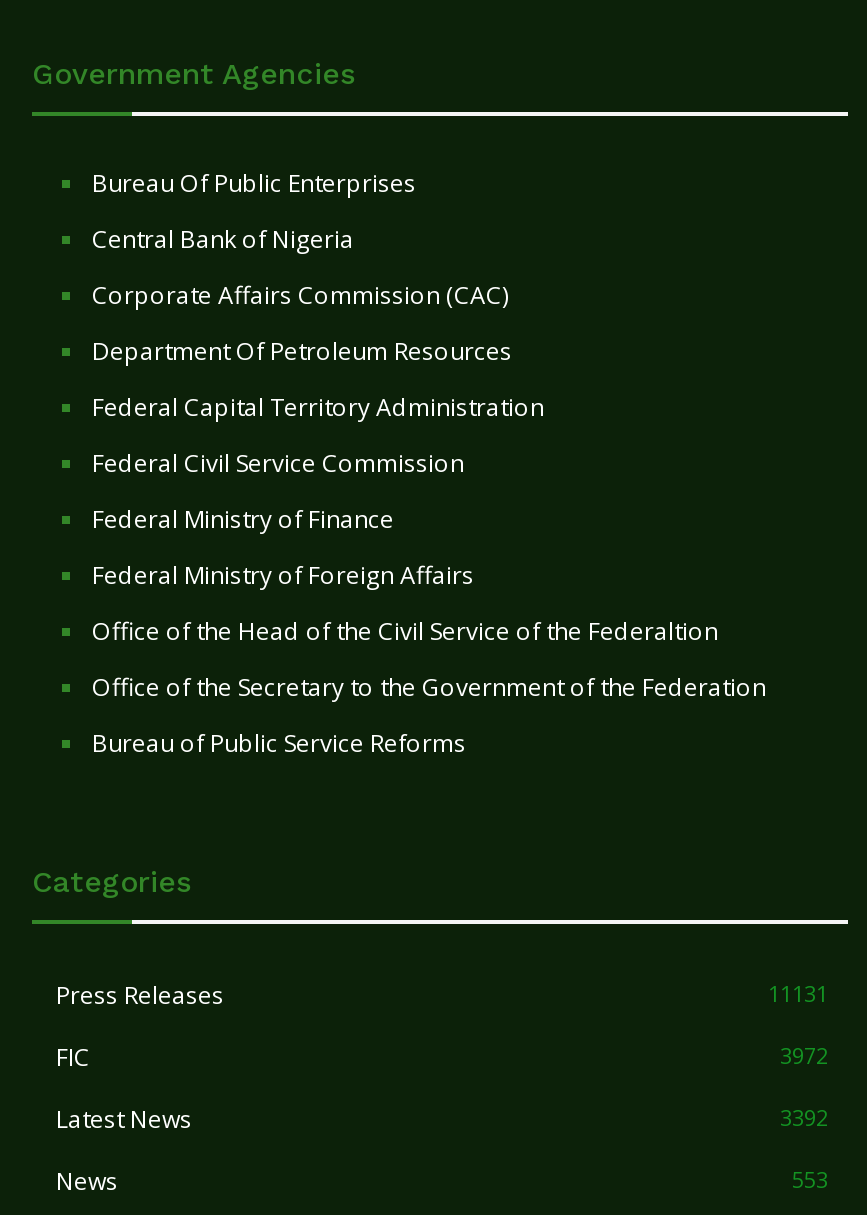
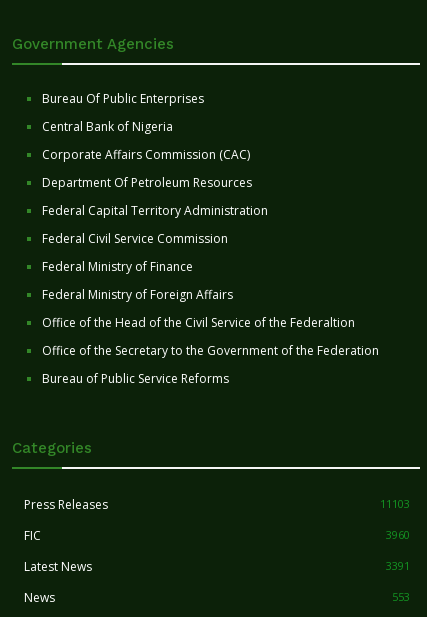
[768,979,828,1009] 11131 -> [380,496,410,511] 11103
[780,1041,828,1071] 3972 -> [386,527,410,542] 3960
[780,1103,828,1133] 3392 -> [386,558,410,573] 3391

